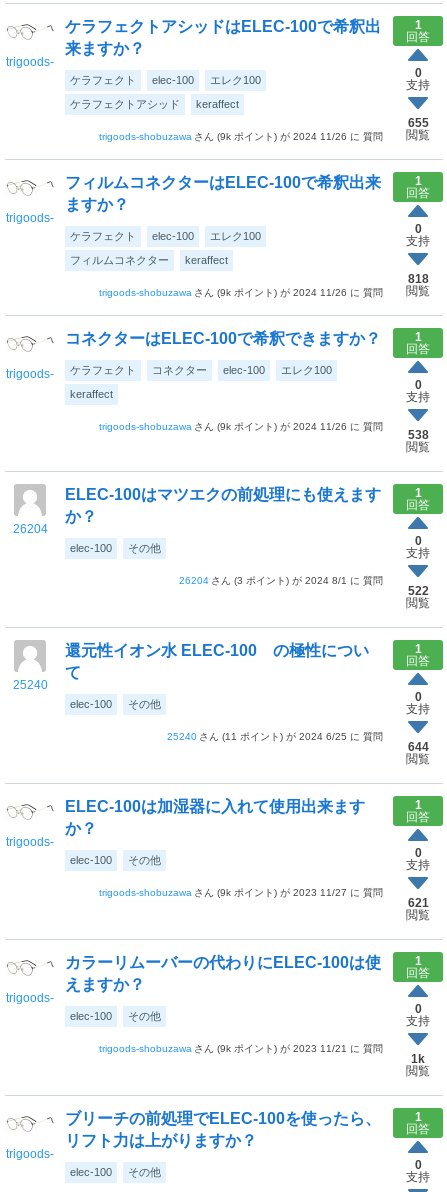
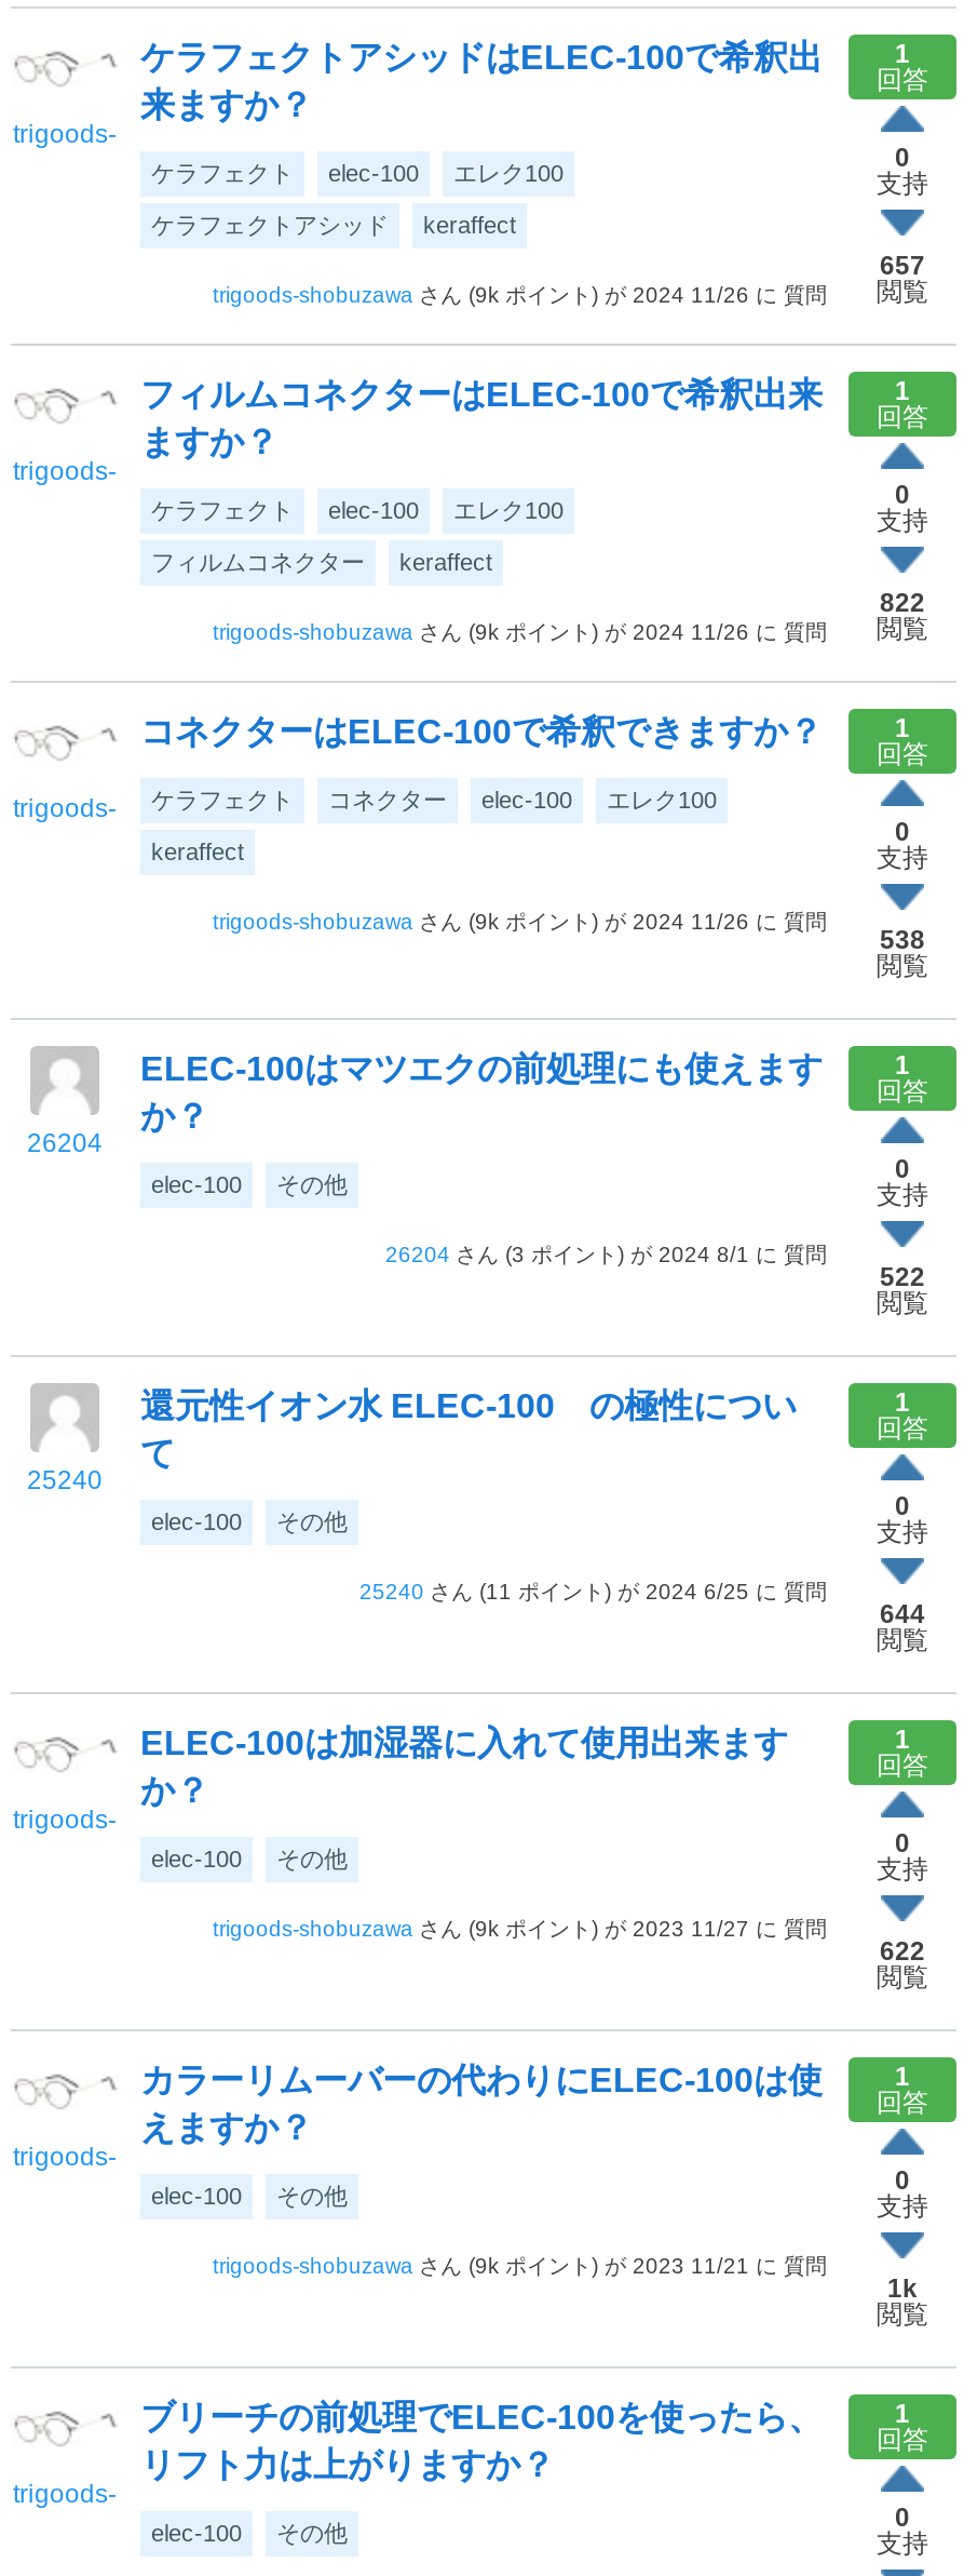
[407,116,428,130] 655 -> [880,251,925,281] 657
[407,272,428,286] 818 -> [880,588,925,618] 822
[407,896,428,910] 621 -> [880,1937,925,1967] 622

